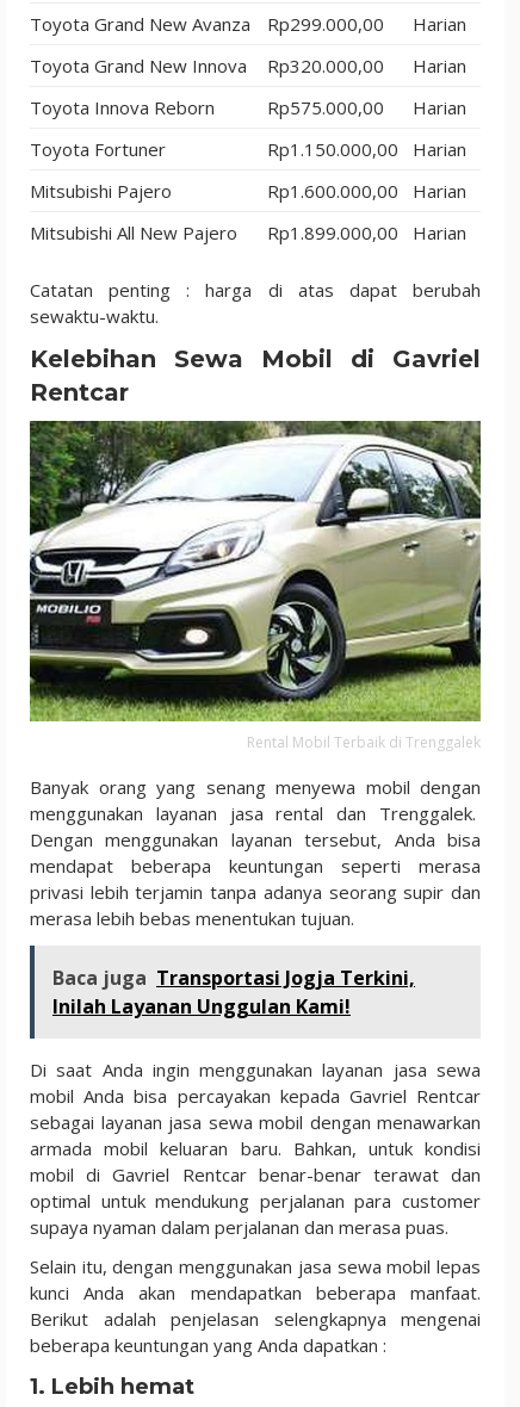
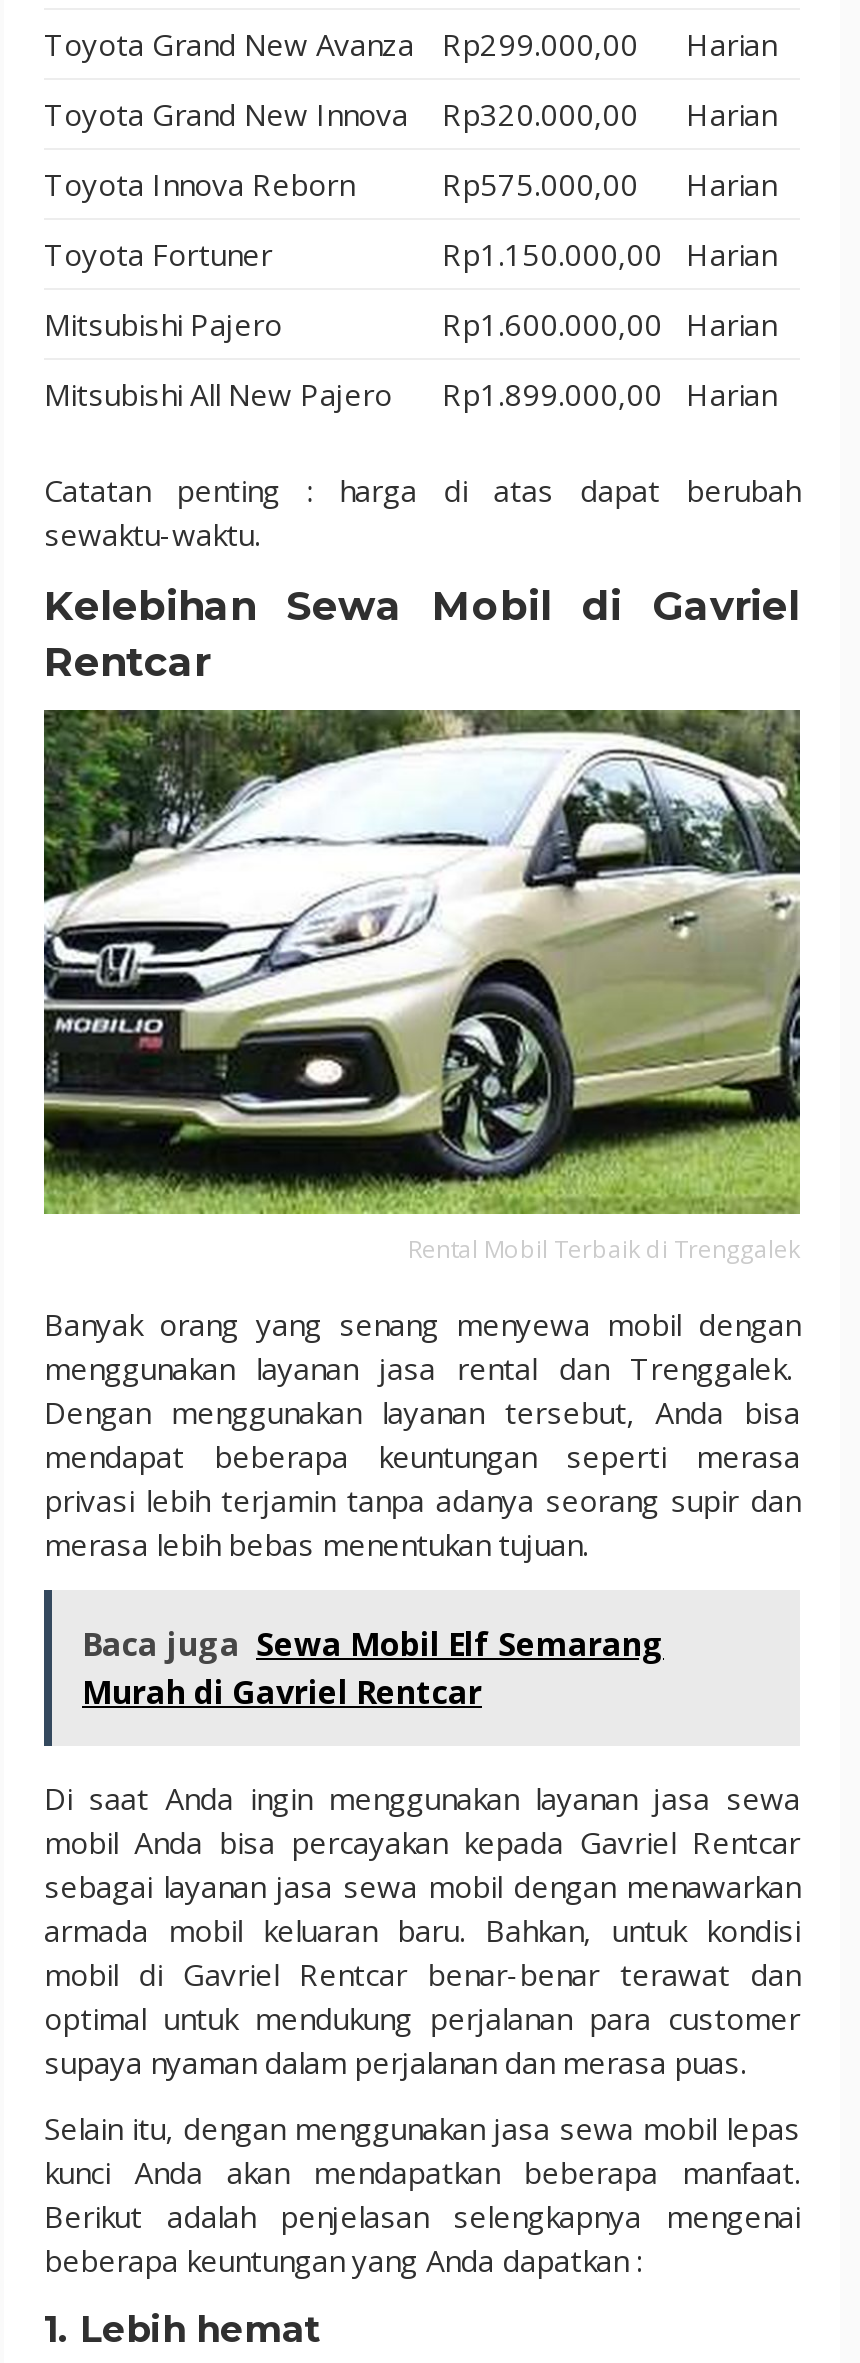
[52,964,415,1019] Baca juga Transportasi Jogja Terkini, | Inilah Layanan Unggulan Kami! -> [82,1621,664,1713] Baca juga Sewa Mobil Elf Semarang | Murah di Gavriel Rentcar

